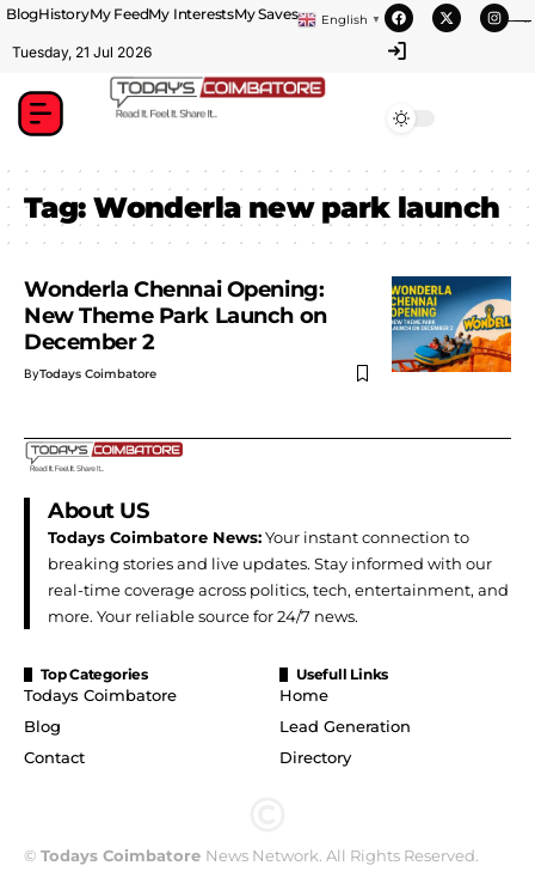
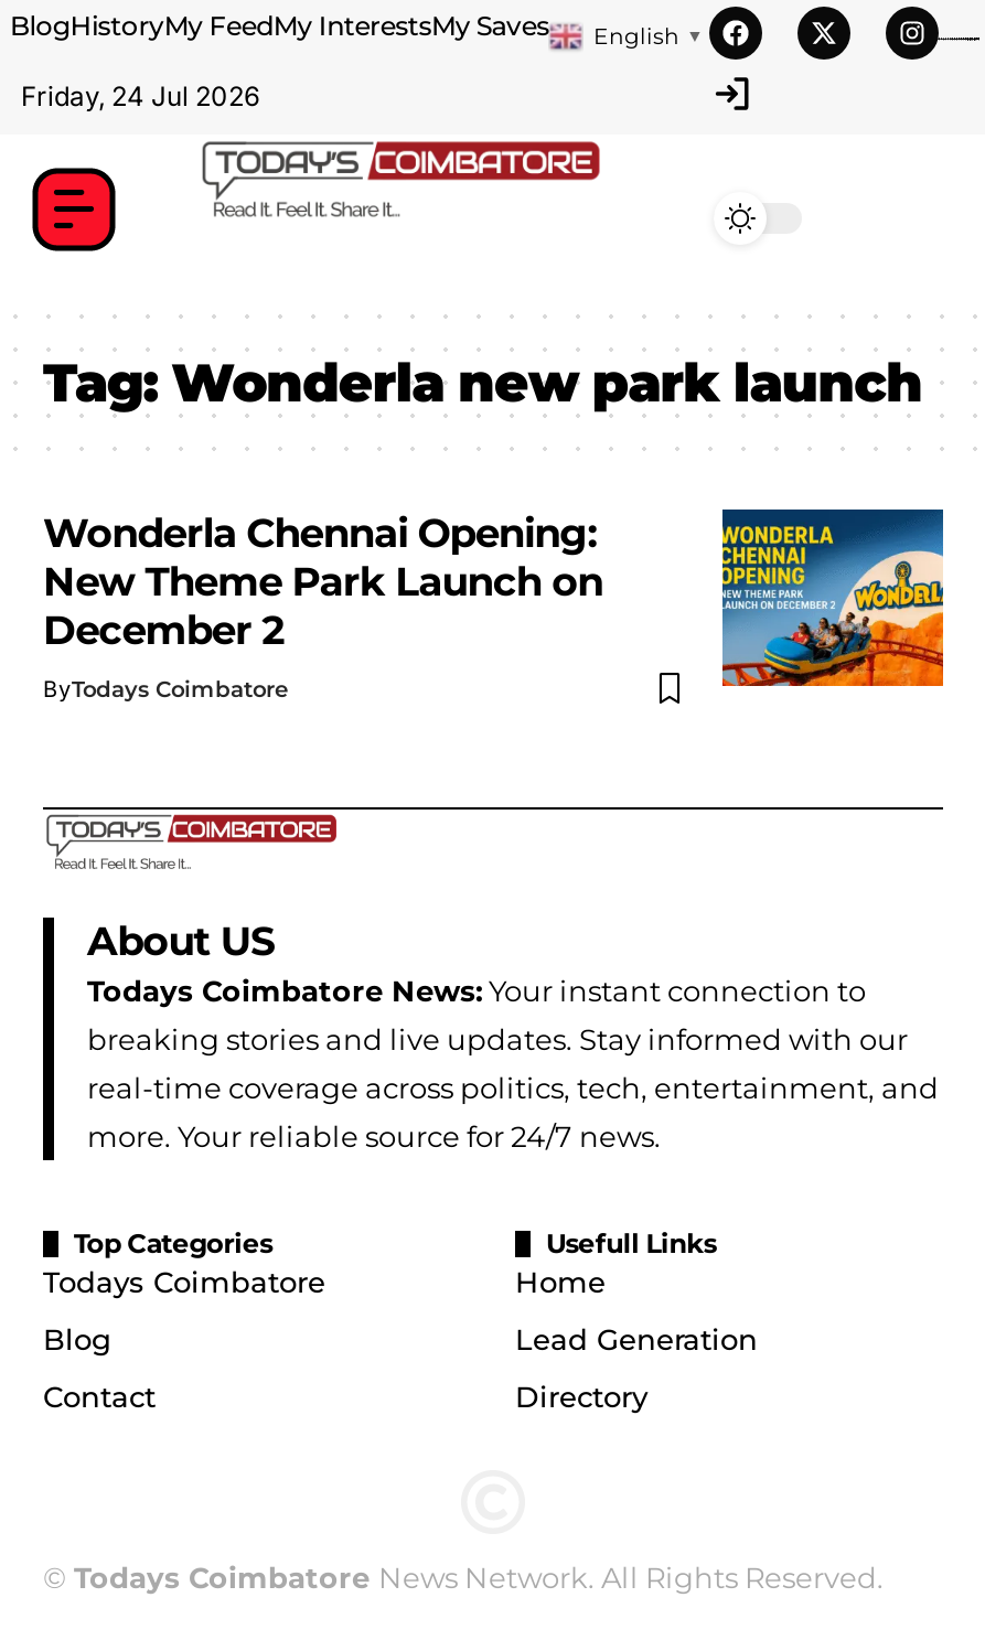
[12,43,152,61] Tuesday, 21 Jul 2026 -> [21,79,259,112] Friday, 24 Jul 2026

